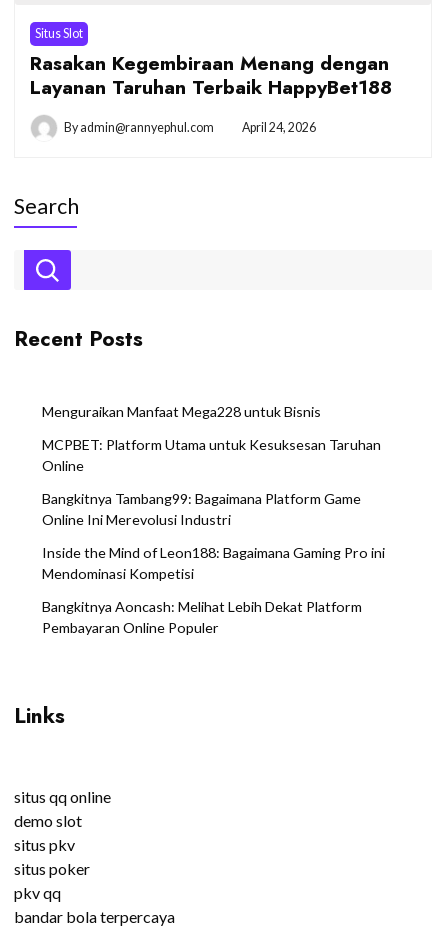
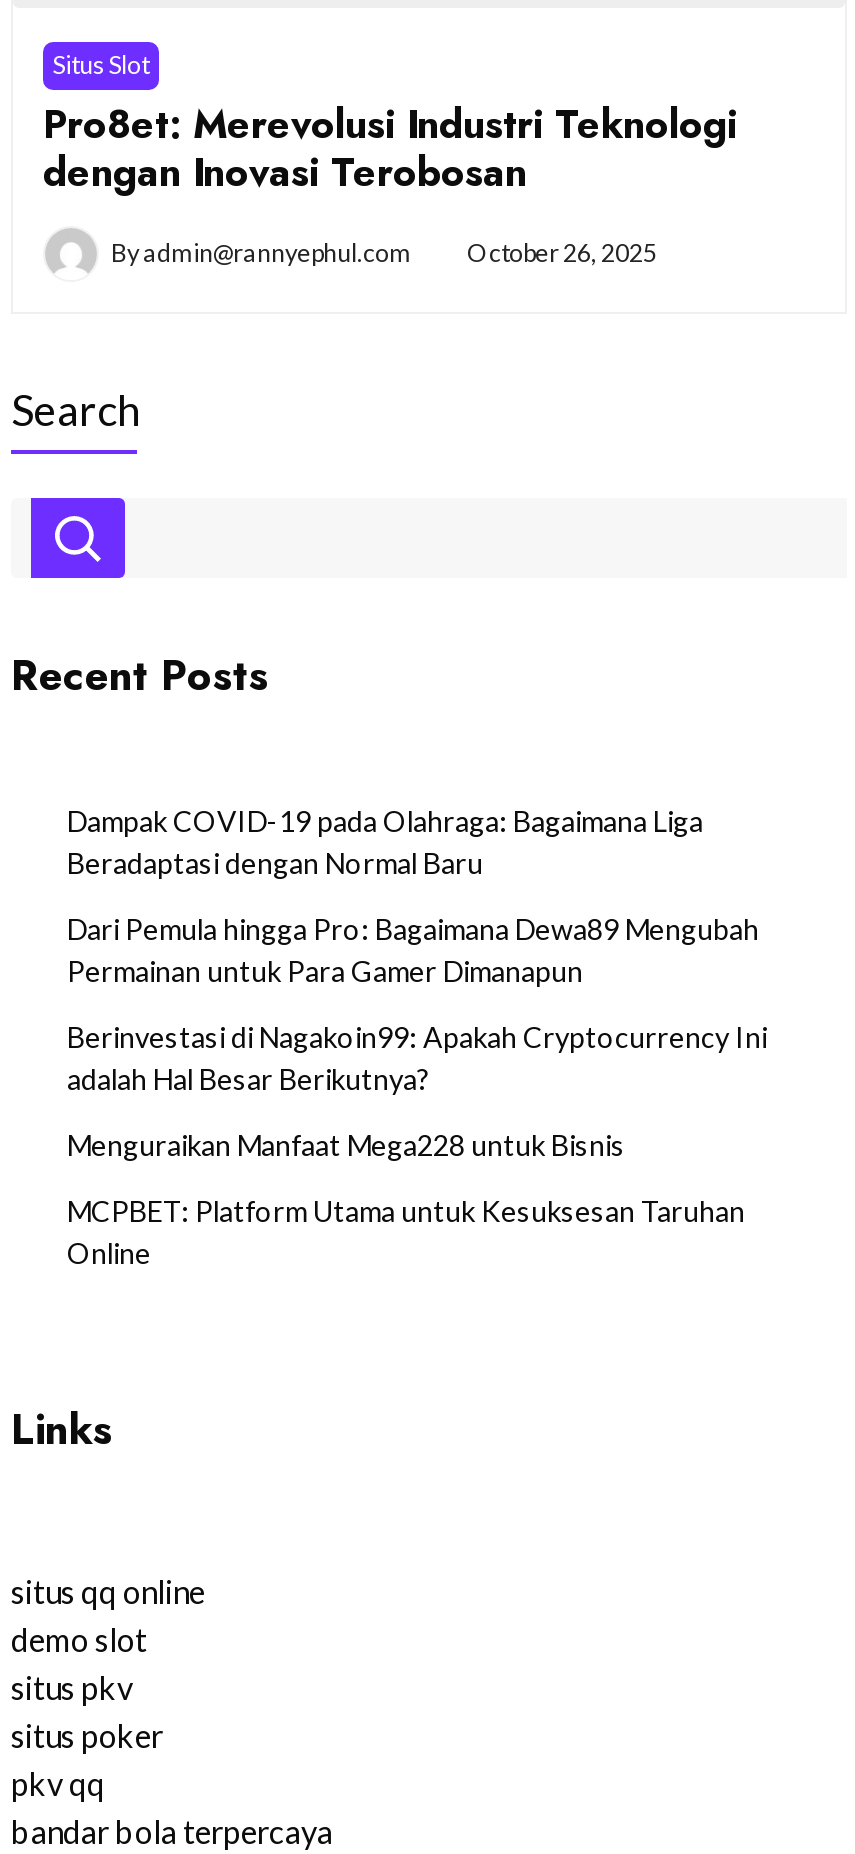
[30,49,392,101] Rasakan Kegembiraan Menang dengan | Layanan Taruhan Terbaik HappyBet188 -> [43,95,737,199] Pro8et: Merevolusi Industri Teknologi | dengan Inovasi Terobosan
[64,120,316,135] Byadmin@rannyephul.com April 24, 2026 -> [111,237,657,267] Byadmin@rannyephul.com October 26, 2025
none -> [67,803,767,1095] Dampak COVID-19 pada Olahraga: Bagaimana Liga | Beradaptasi dengan Normal Baru | Dari Pemula hingga Pro: Bagaimana Dewa89 Mengubah | Permainan untuk Para Gamer Dimanapun | Berinvestasi di Nagakoin99: Apakah Cryptocurrency Ini | adalah Hal Besar Berikutnya?
moved [42,403,381,474] -> [67,1127,745,1269]: Menguraikan Manfaat Mega228 untuk Bisnis | MCPBET: Platform Utama untuk Kesuksesan Taruhan | Online
[42,490,385,636] Bangkitnya Tambang99: Bagaimana Platform Game | Online Ini Merevolusi Industri | Inside the Mind of Leon188: Bagaimana Gaming Pro ini | Mendominasi Kompetisi | Bangkitnya Aoncash: Melihat Lebih Dekat Platform | Pembayaran Online Populer -> none

